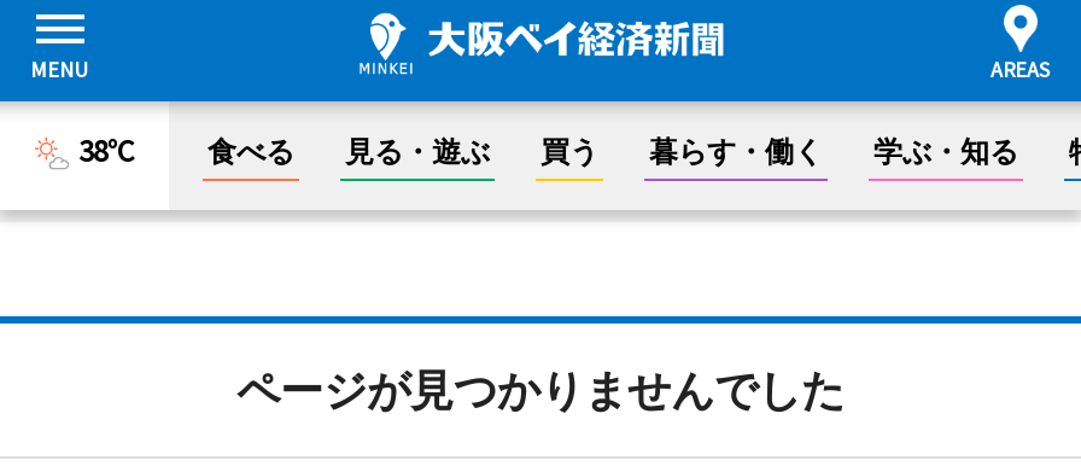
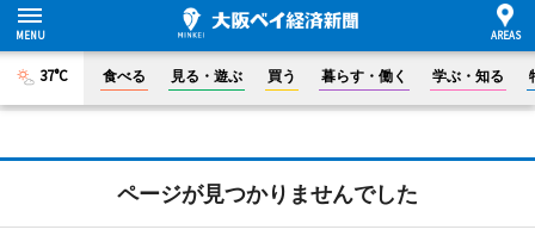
[78,132,136,173] 38°C -> [39,66,67,86] 37°C

